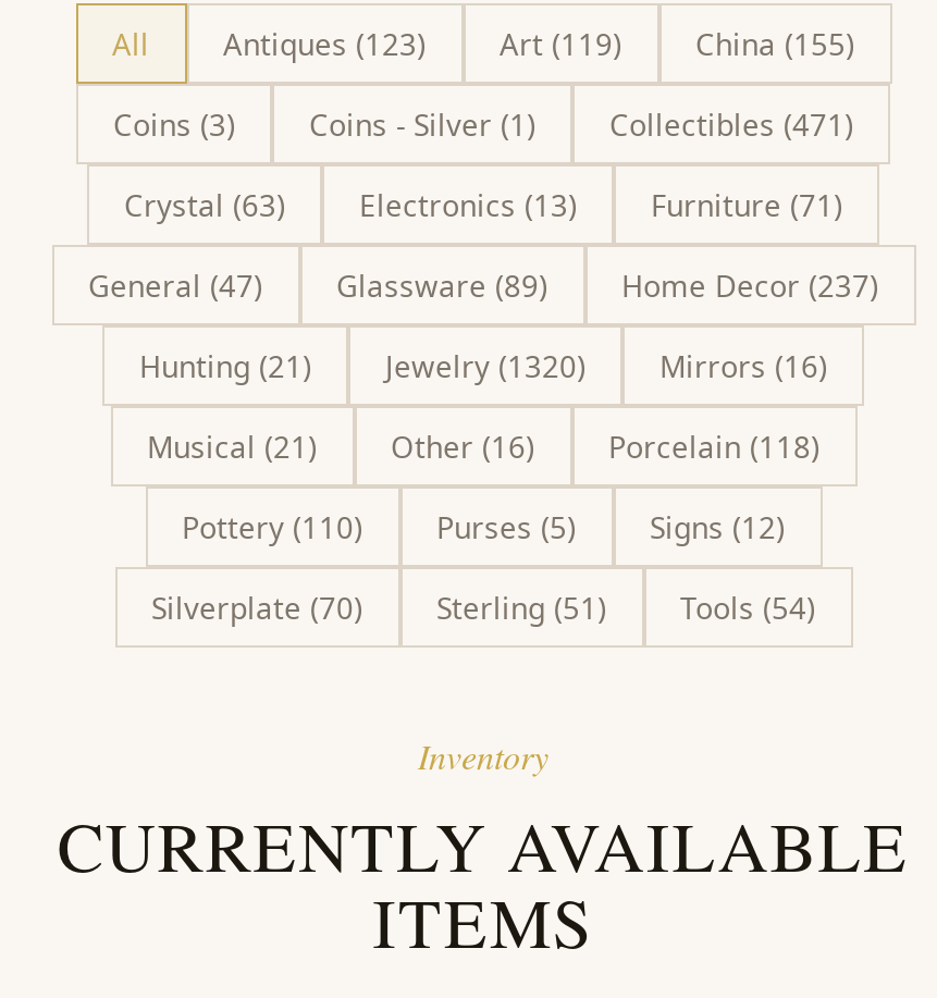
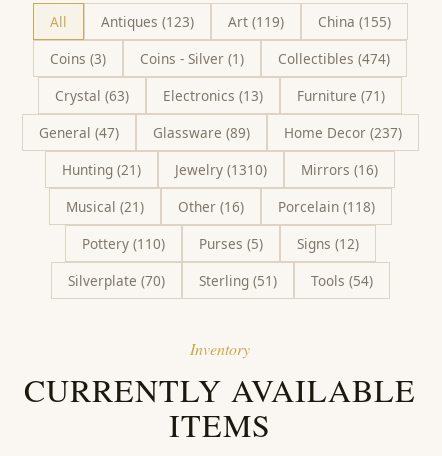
[609,103,853,145] Collectibles (471) -> [278,49,390,68] Collectibles (474)
[139,345,827,386] Hunting (21) Jewelry (1320) Mirrors (16) -> [62,160,378,179] Hunting (21) Jewelry (1310) Mirrors (16)

